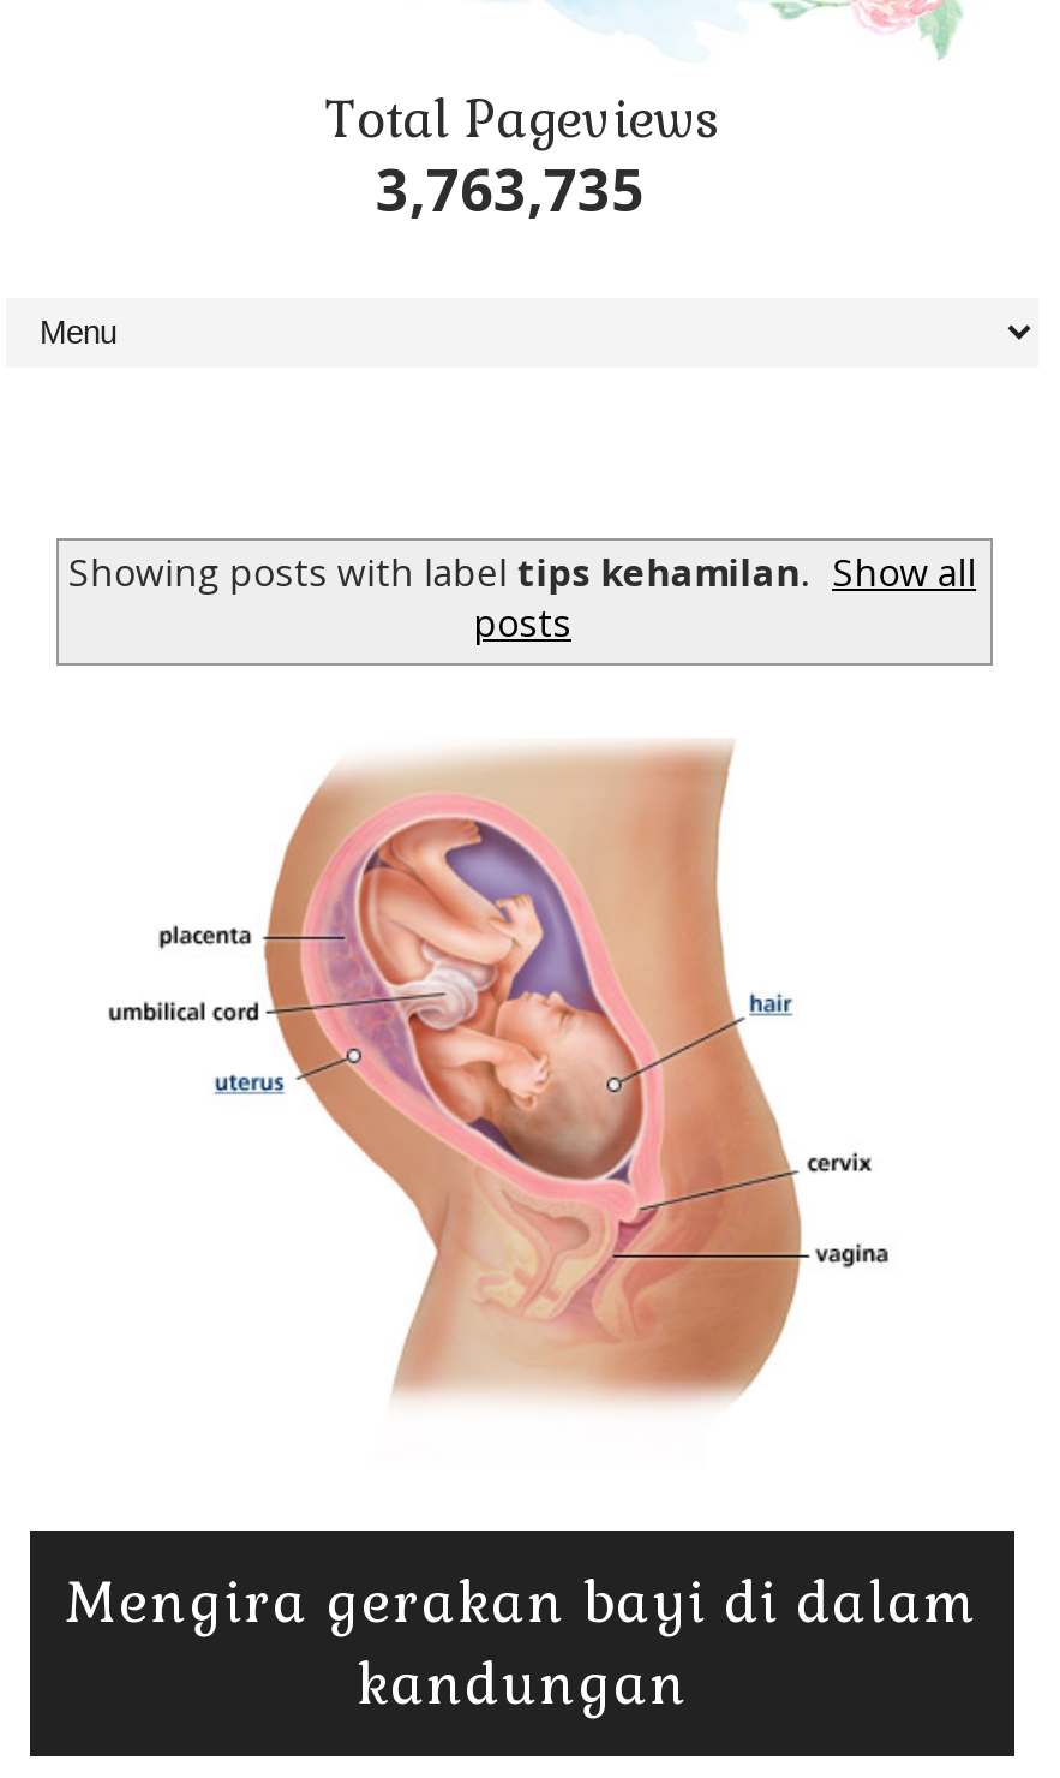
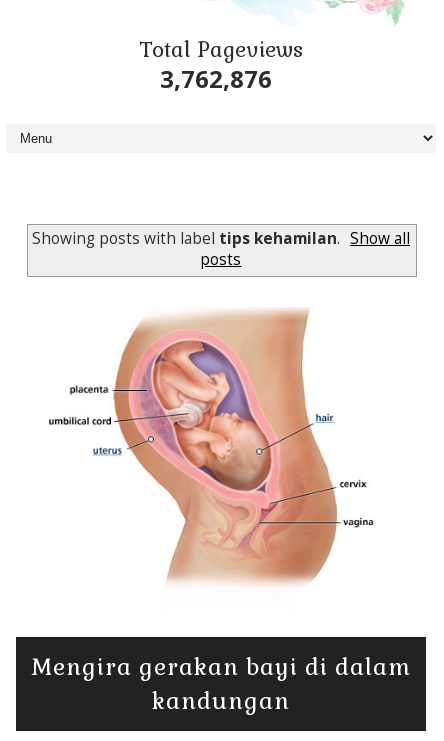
[376,148,645,227] 3,763,735 -> [160,61,272,94] 3,762,876

